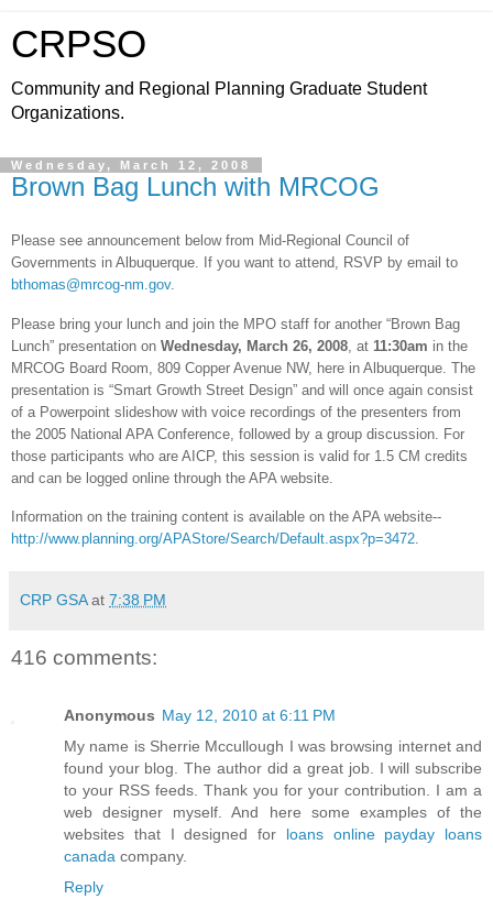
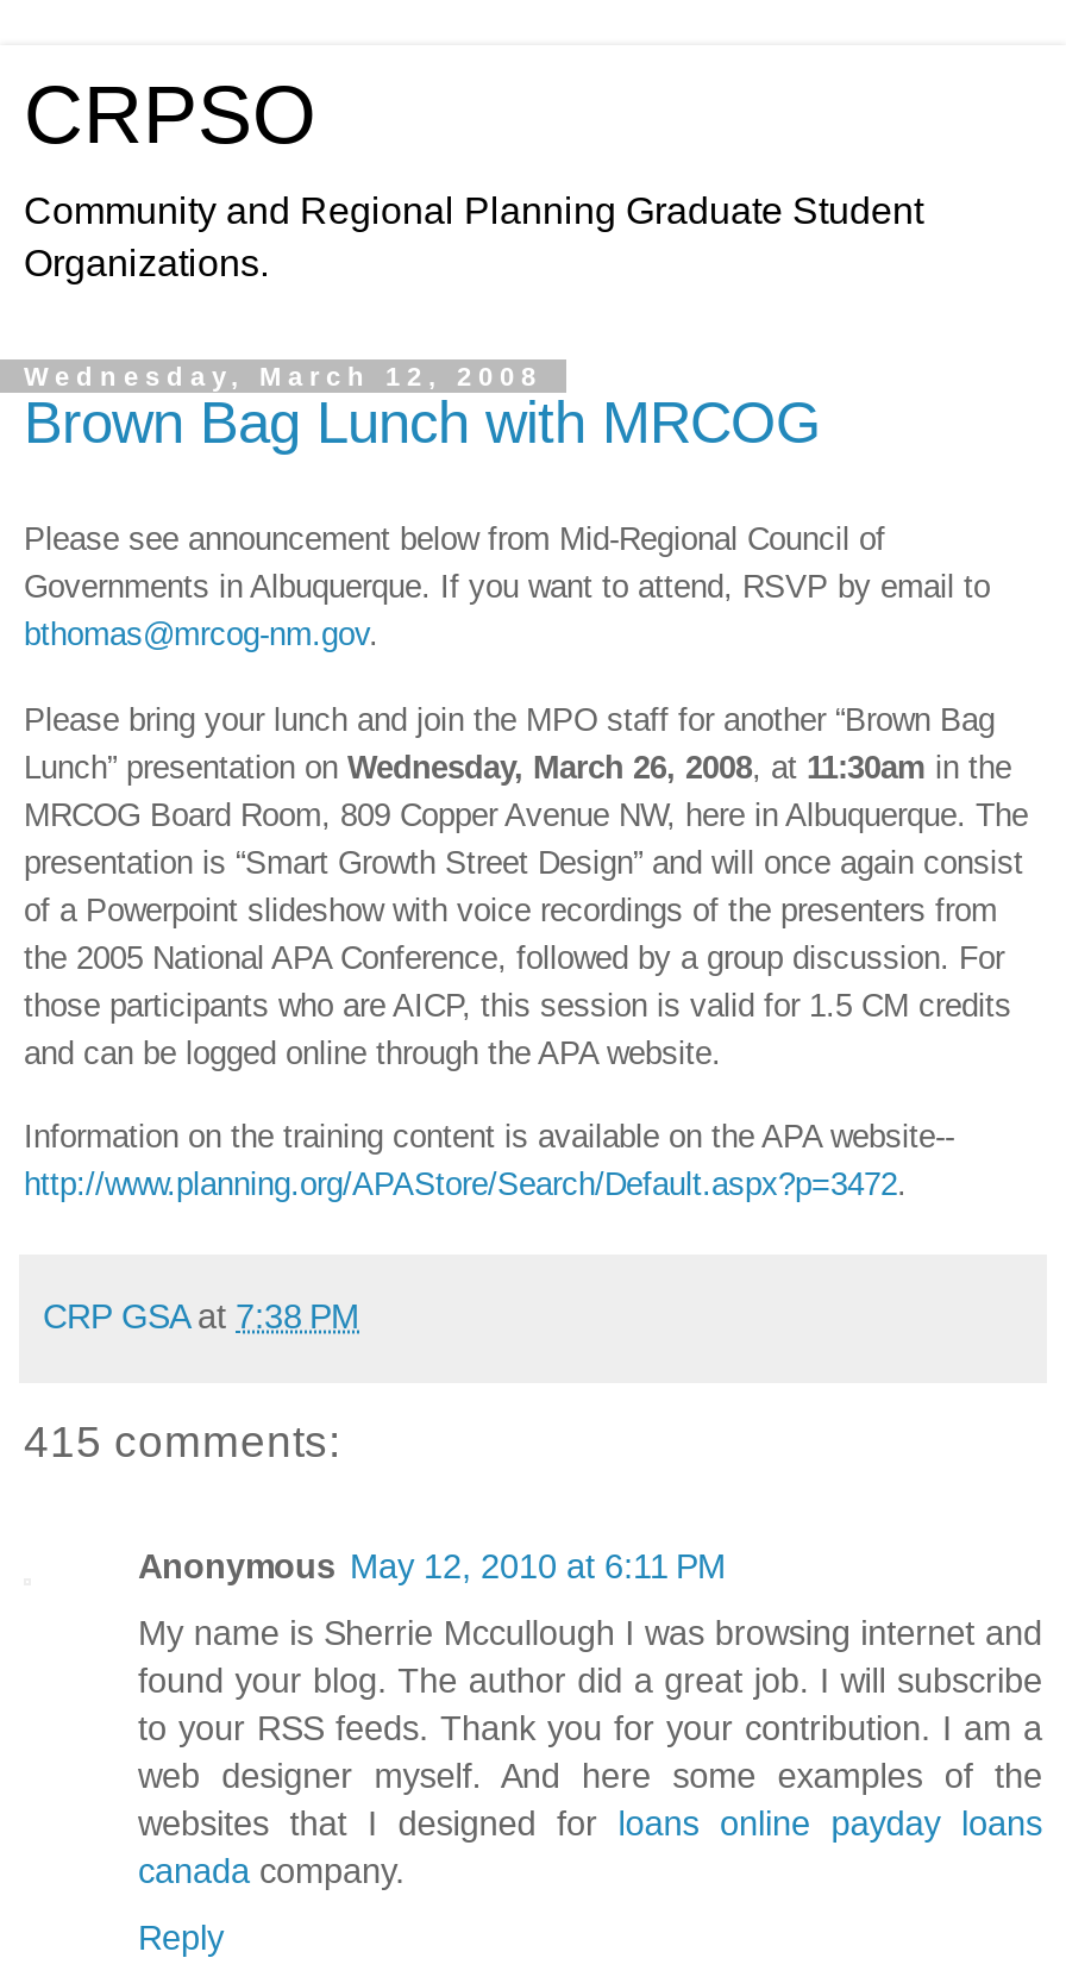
[11,646,157,669] 416 comments: -> [24,1417,340,1467] 415 comments:

